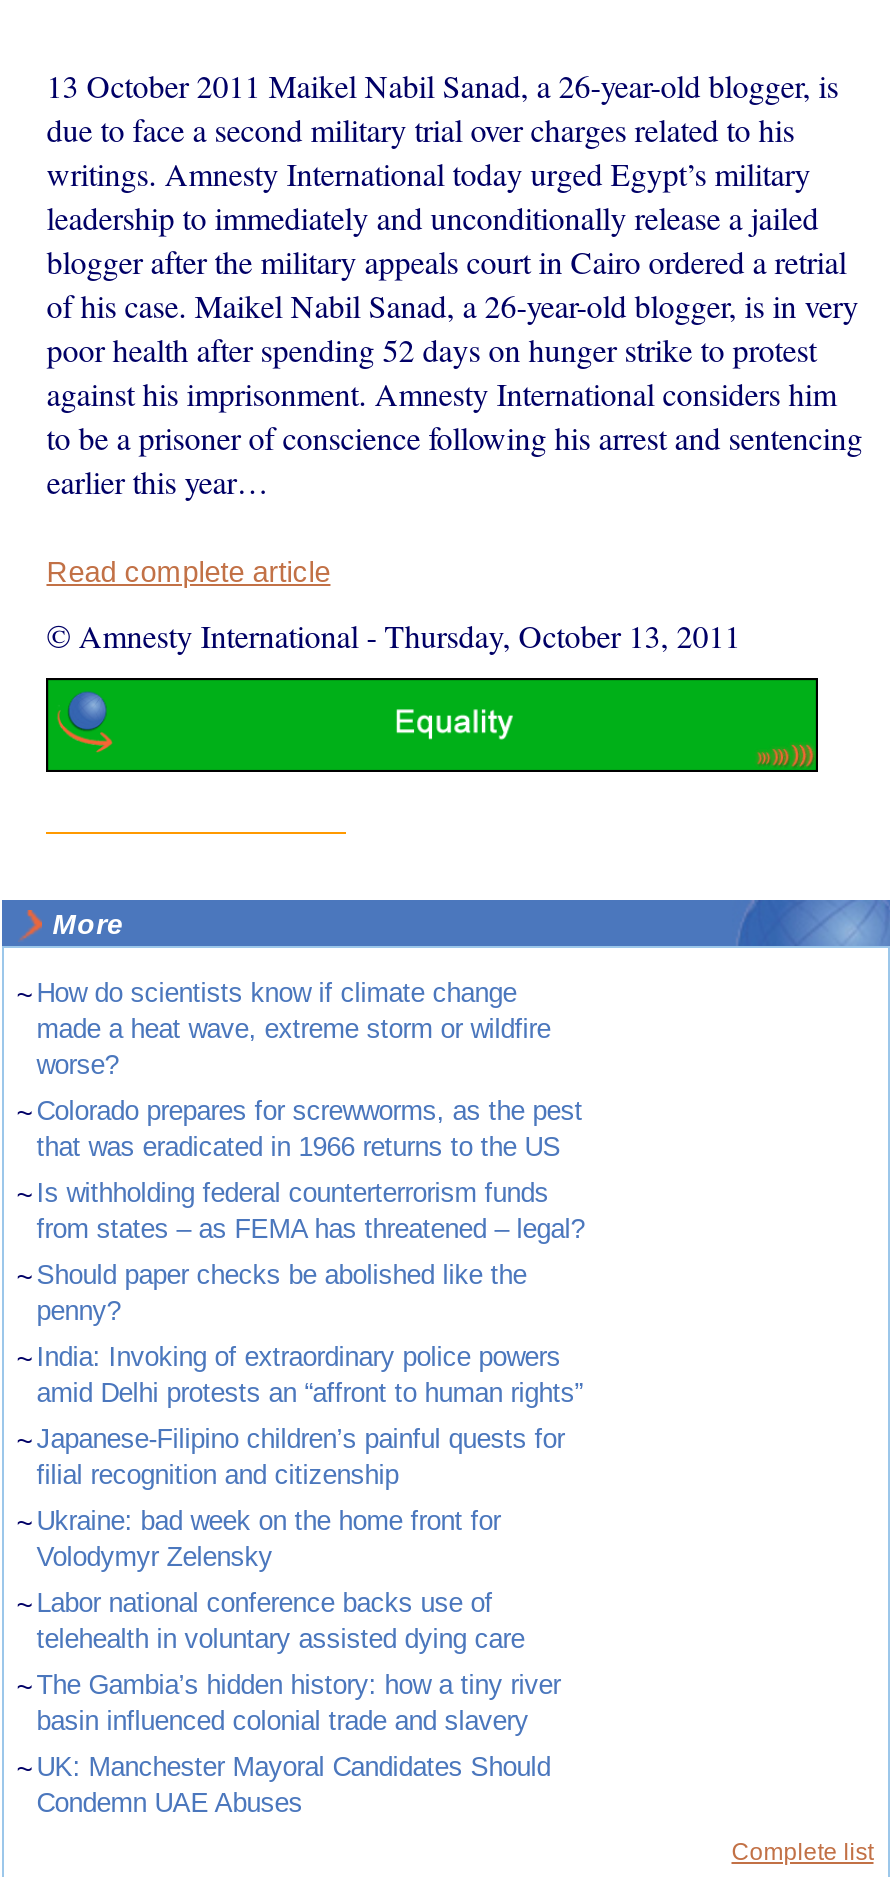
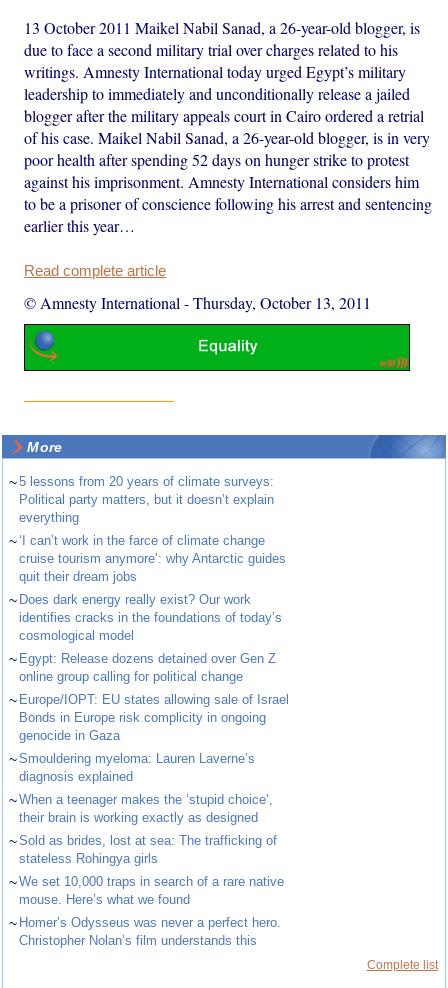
[16,979,550,1081] ~ How do scientists know if climate change | made a heat wave, extreme storm or wildfire | worse? -> [9,474,274,525] ~ 5 lessons from 20 years of climate surveys: | Political party matters, but it doesn’t explain | everything
[16,1097,582,1163] ~ Colorado prepares for screwworms, as the pest | that was eradicated in 1966 returns to the US -> [9,533,286,584] ~ ‘I can’t work in the farce of climate change | cruise tourism anymore’: why Antarctic guides | quit their dream jobs
[16,1179,584,1245] ~ Is withholding federal counterterrorism funds | from states – as FEMA has threatened – legal? -> [9,592,282,643] ~ Does dark energy really exist? Our work | identifies cracks in the foundations of today’s | cosmological model
[16,1261,526,1327] ~ Should paper checks be abolished like the | penny? -> [9,651,276,684] ~ Egypt: Release dozens detained over Gen Z | online group calling for political change
[16,1343,582,1409] ~ India: Invoking of extraordinary police powers | amid Delhi protests an “affront to human rights” -> [9,692,289,743] ~ Europe/IOPT: EU states allowing sale of Israel | Bonds in Europe risk complicity in ongoing | genocide in Gaza
[16,1425,564,1491] ~ Japanese-Filipino children’s painful quests for | filial recognition and citizenship -> [9,751,255,784] ~ Smouldering myeloma: Lauren Laverne’s | diagnosis explained
[16,1507,500,1573] ~ Ukraine: bad week on the home front for | Volodymyr Zelensky -> [9,792,273,825] ~ When a teenager makes the ‘stupid choice’, | their brain is working exactly as designed
[16,1589,524,1655] ~ Labor national conference backs use of | telehealth in voluntary assisted dying care -> [9,833,277,866] ~ Sold as brides, lost at sea: The trafficking of | stateless Rohingya girls
[16,1671,560,1737] ~ The Gambia’s hidden history: how a tiny river | basin influenced colonial trade and slavery -> [9,874,284,907] ~ We set 10,000 traps in search of a rare native | mouse. Here’s what we found
[16,1753,550,1819] ~ UK: Manchester Mayoral Candidates Should | Condemn UAE Abuses -> [9,915,281,948] ~ Homer’s Odysseus was never a perfect hero. | Christopher Nolan’s film understands this

